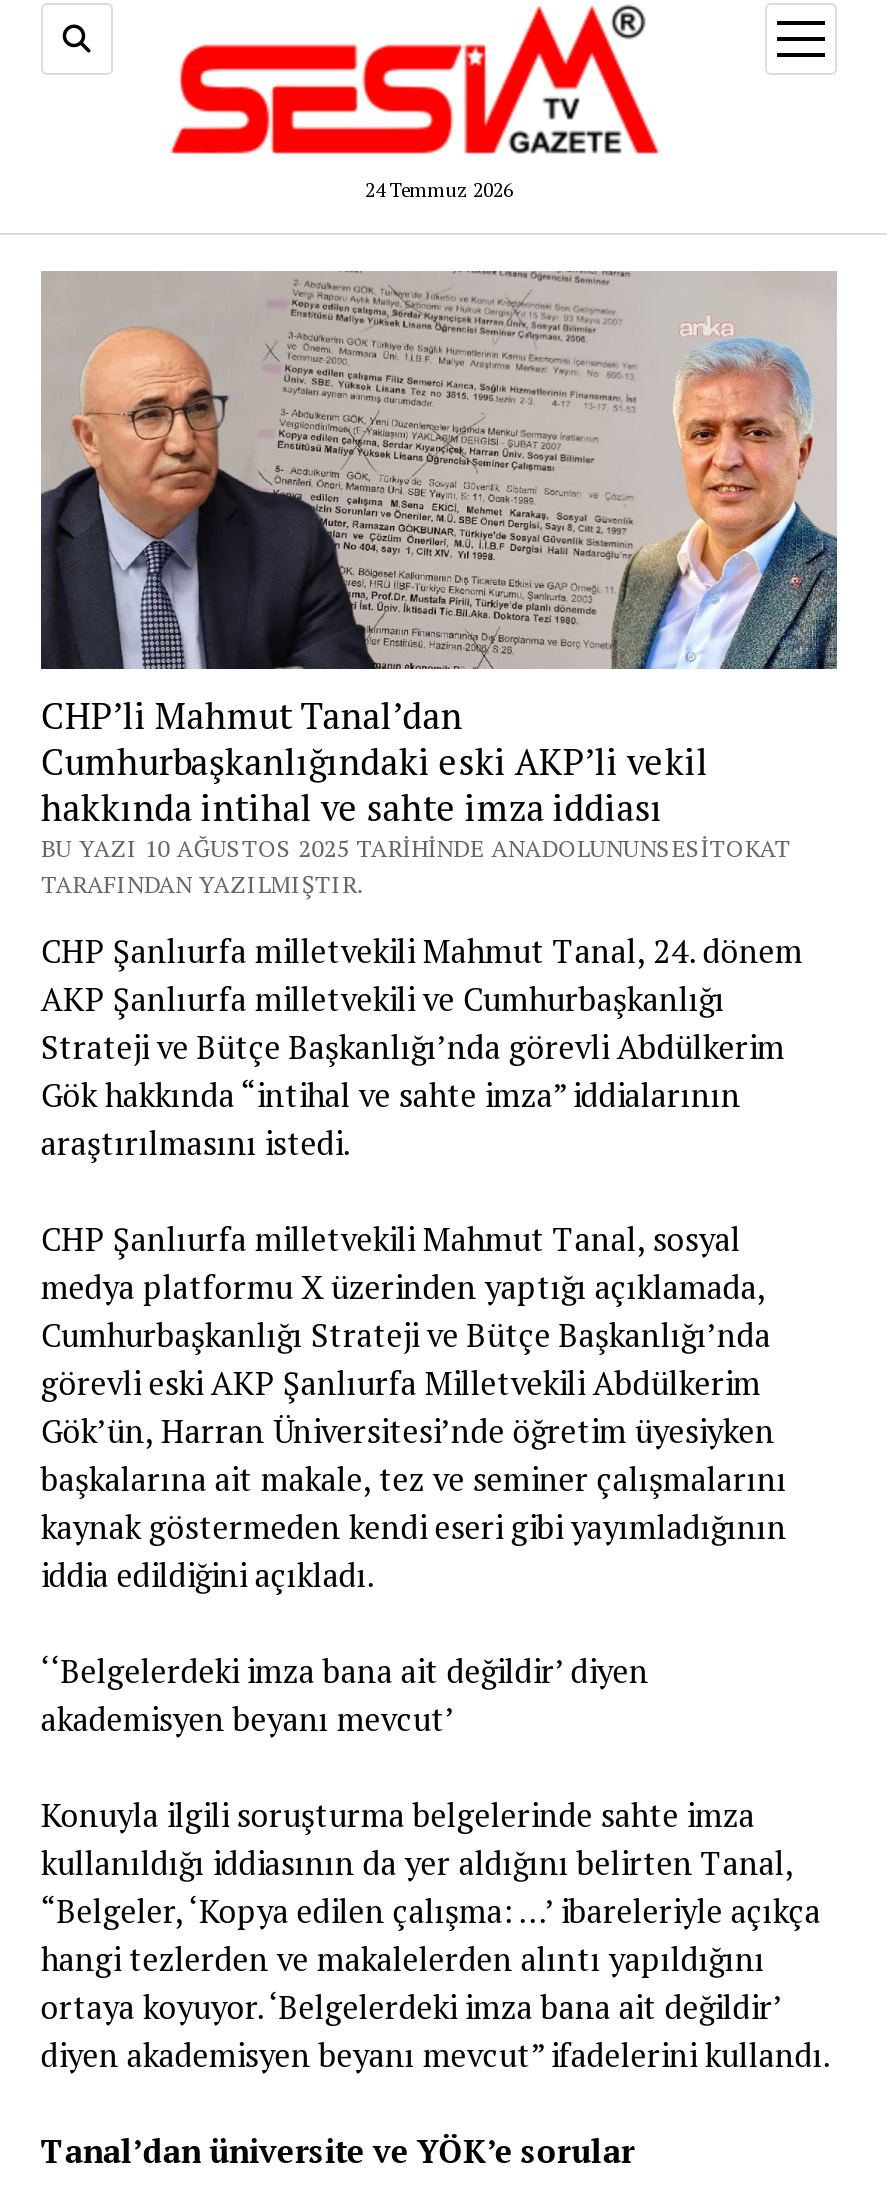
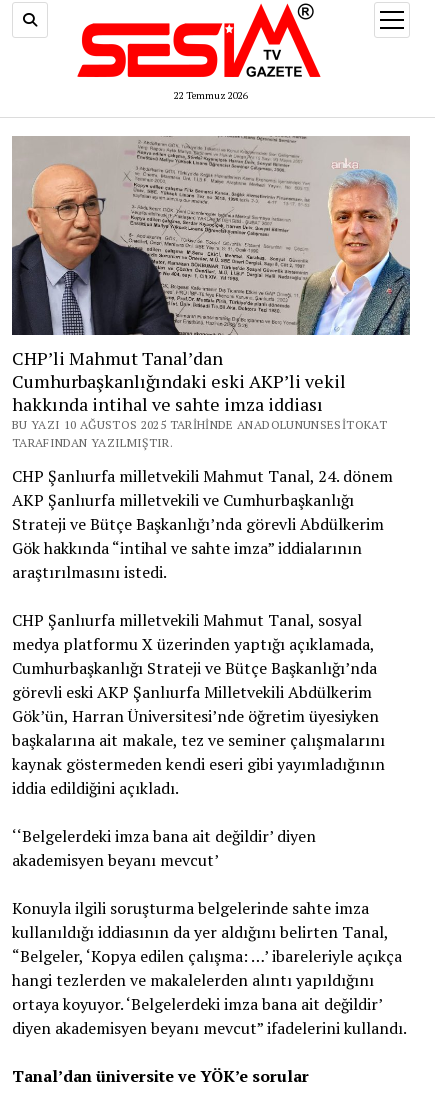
[365,177,513,203] 24 Temmuz 2026 -> [174,89,248,102] 22 Temmuz 2026

